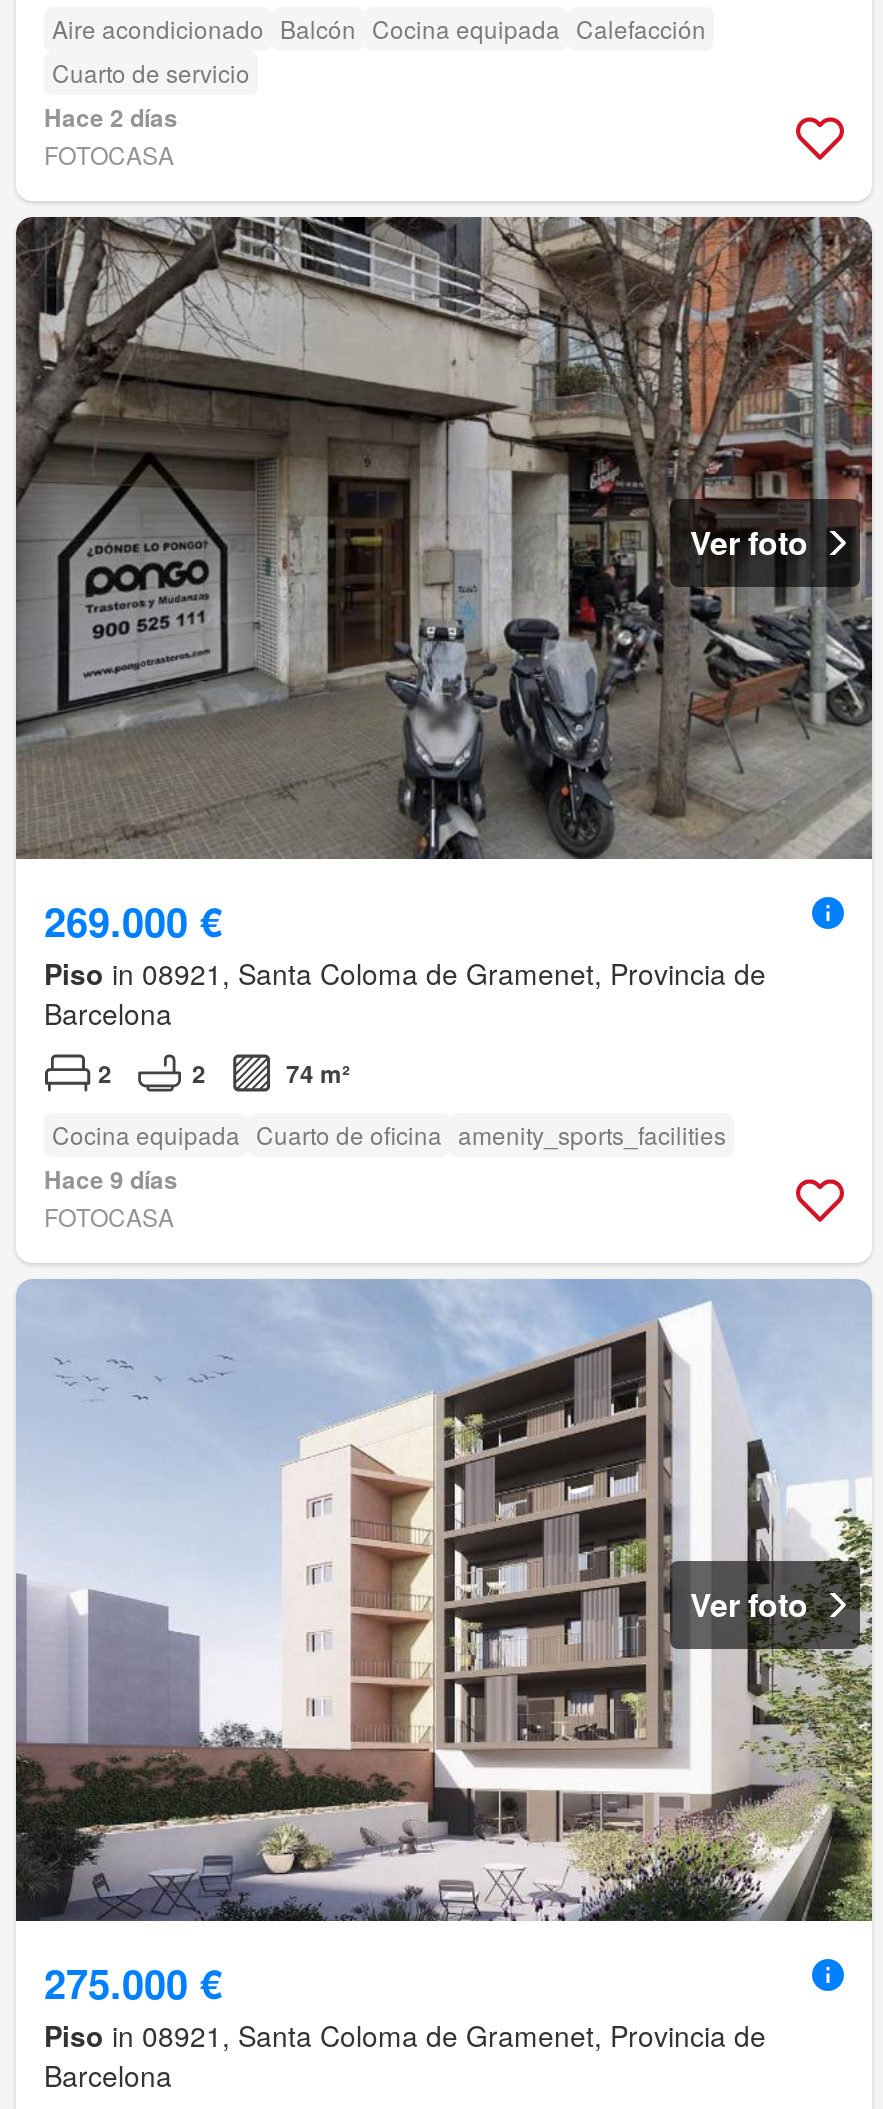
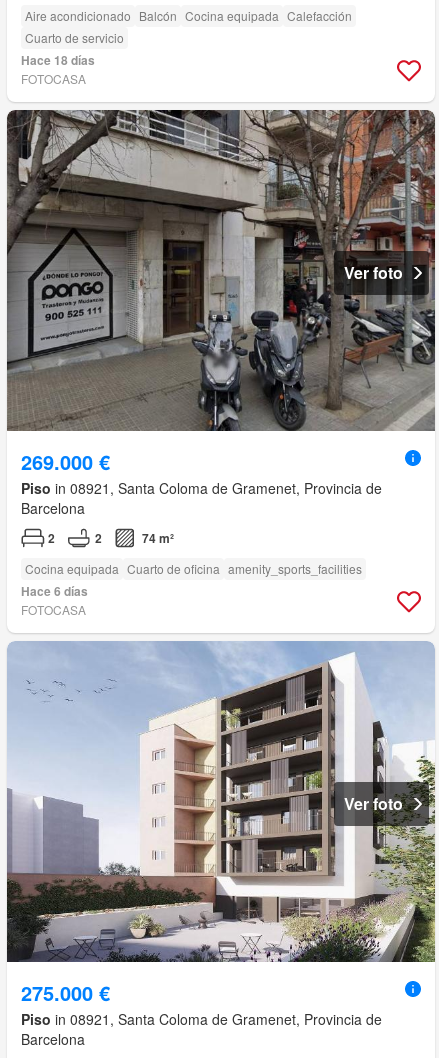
[44,100,178,136] Hace 2 días -> [21,51,95,69] Hace 18 días
[44,1162,178,1198] Hace 9 días -> [21,582,88,600] Hace 6 días

